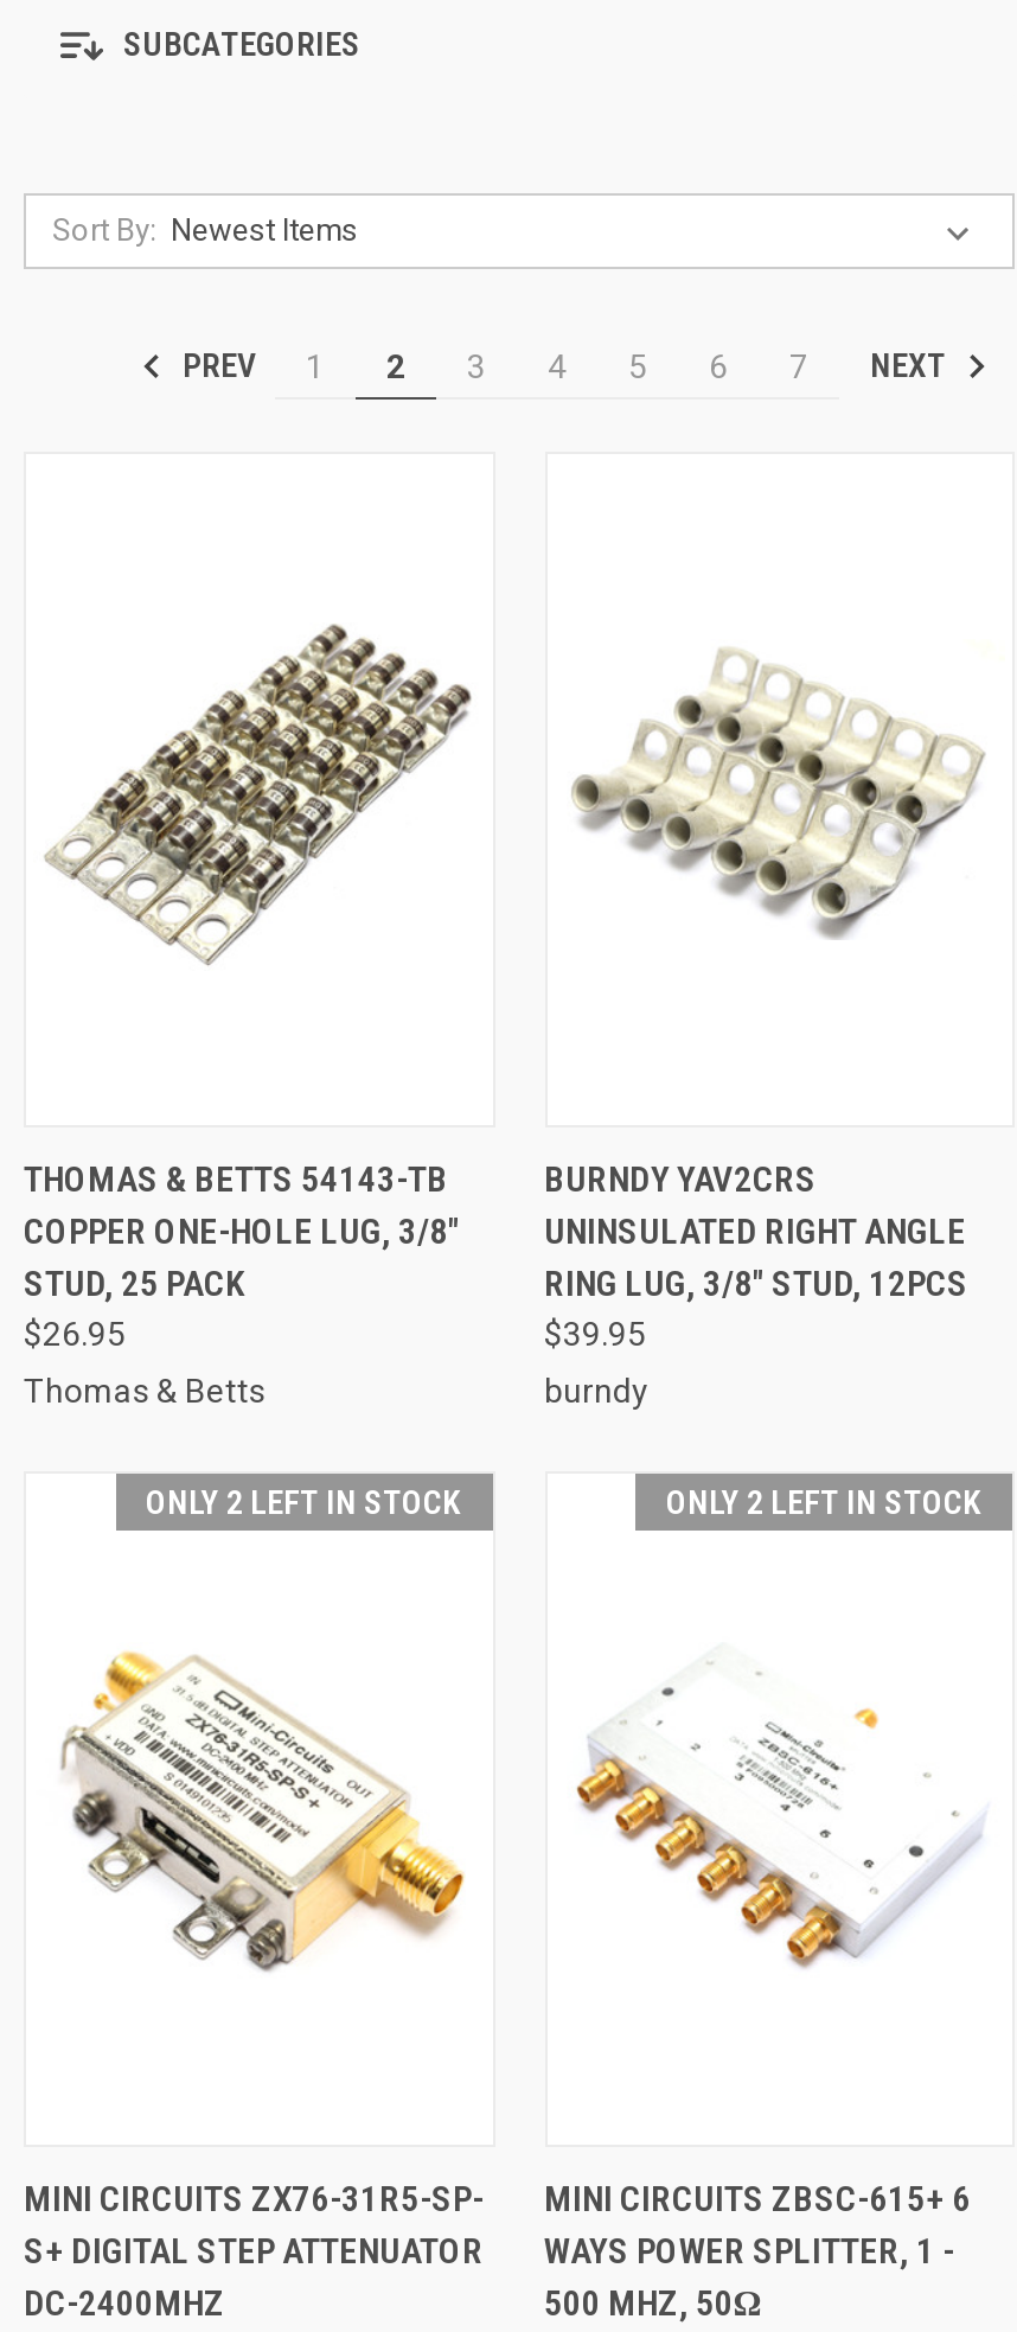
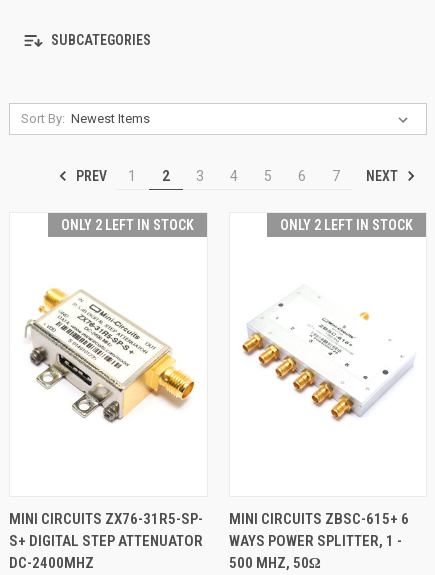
[43,622,474,966] [image] -> none
[571,646,986,940] [image] -> none
[24,1159,460,1410] THOMAS & BETTS 54143-TB | COPPER ONE-HOLE LUG, 3/8" | STUD, 25 PACK | $26.95 | Thomas & Betts -> none
[544,1159,968,1410] BURNDY YAV2CRS | UNINSULATED RIGHT ANGLE | RING LUG, 3/8" STUD, 12PCS | $39.95 | burndy -> none

